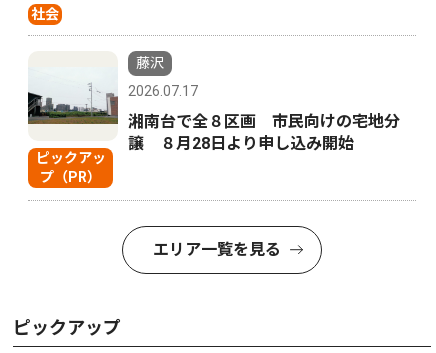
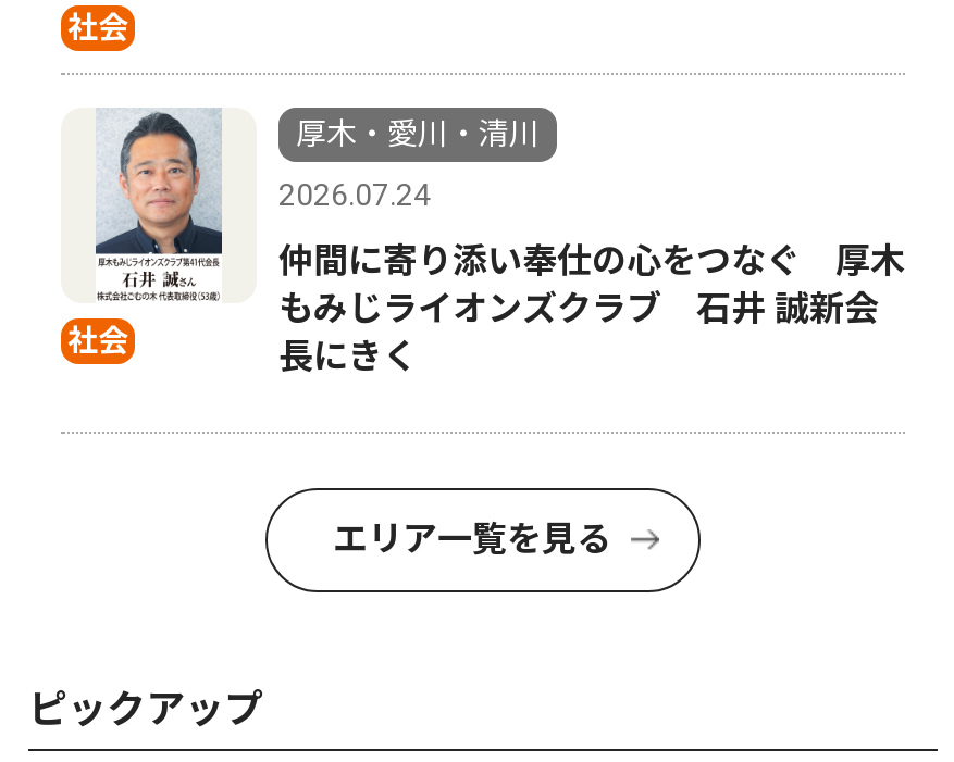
[27,52,114,185] [image] | ピックアッ | プ（PR） -> [61,108,248,357] [image] | 社会
[136,55,164,71] 藤沢 -> [296,116,540,151] 厚木・愛川・清川
[128,83,198,99] 2026.07.17 -> [278,177,431,212] 2026.07.24
[128,112,400,153] 湘南台で全８区画 市民向けの宅地分 | 譲 ８月28日より申し込み開始 -> [278,240,905,377] 仲間に寄り添い奉仕の心をつなぐ 厚木 | もみじライオンズクラブ 石井 誠新会 | 長にきく

